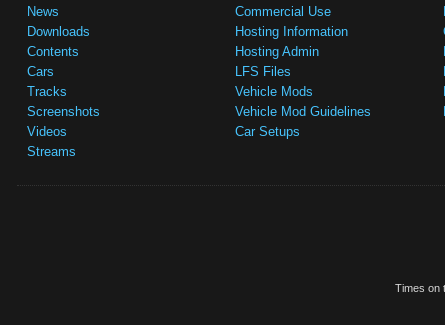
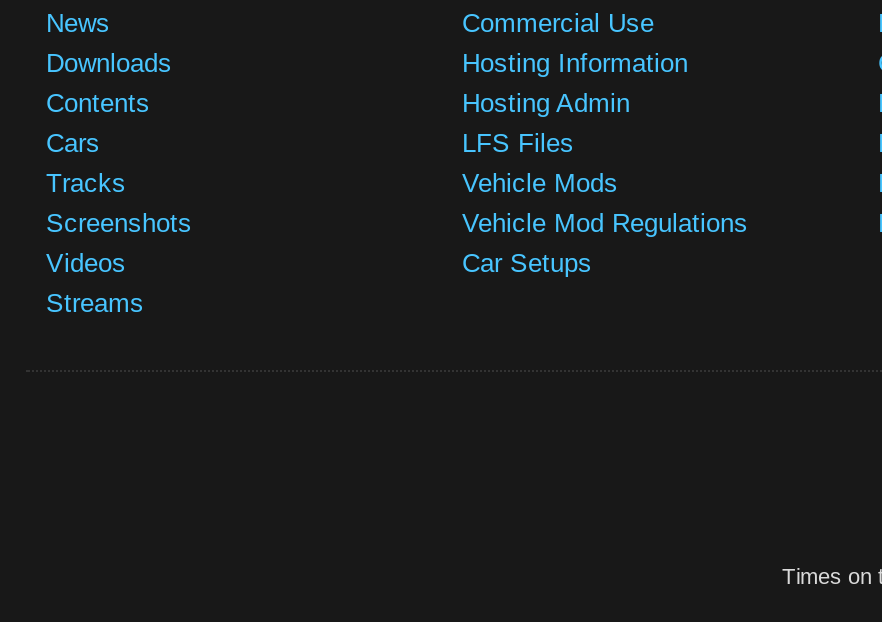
[235,104,371,119] Vehicle Mod Guidelines -> [462,208,748,238] Vehicle Mod Regulations

